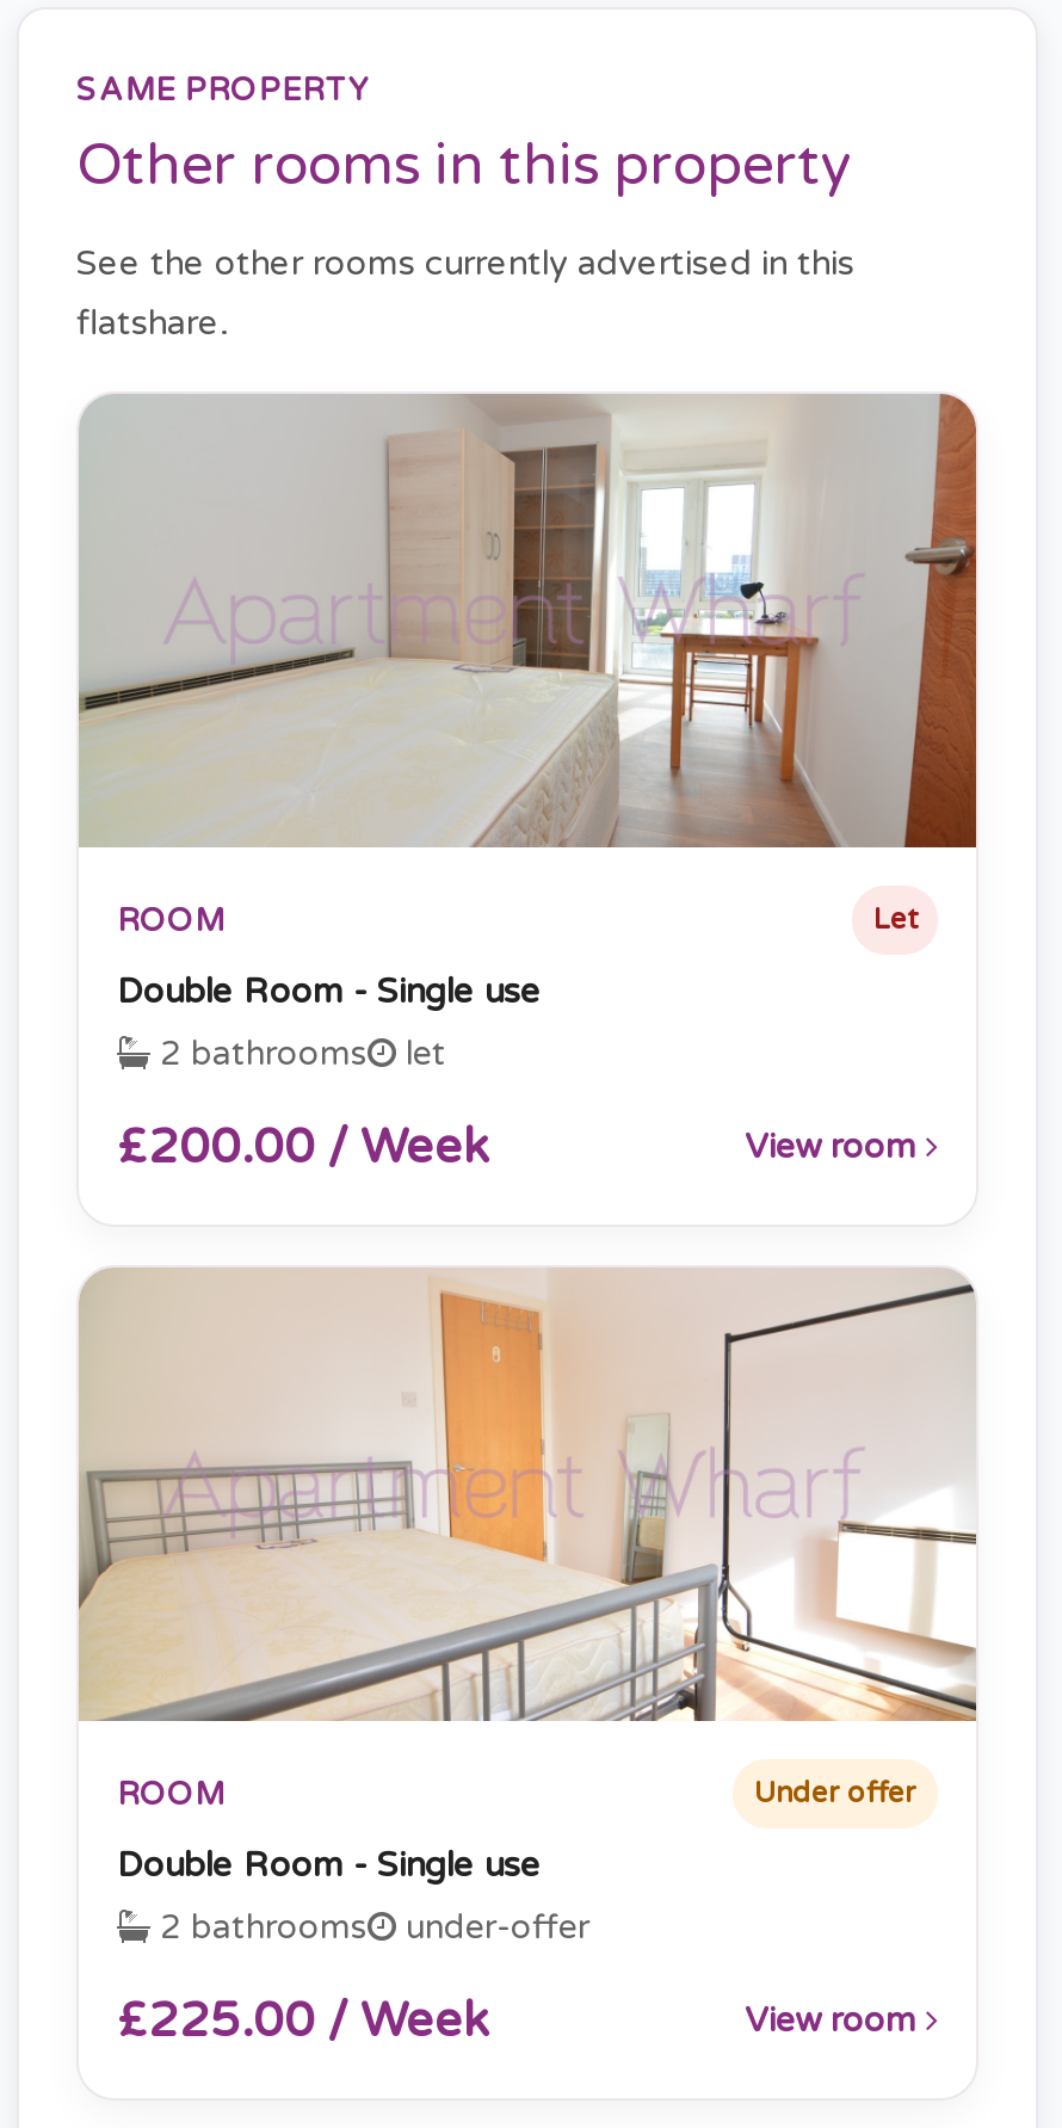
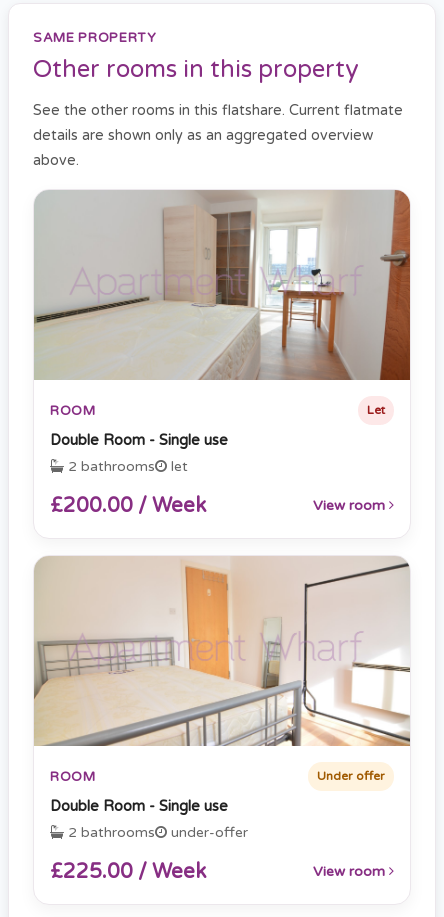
[76,244,854,344] See the other rooms currently advertised in this | flatshare. -> [33,102,403,169] See the other rooms in this flatshare. Current flatmate | details are shown only as an aggregated overview | above.

